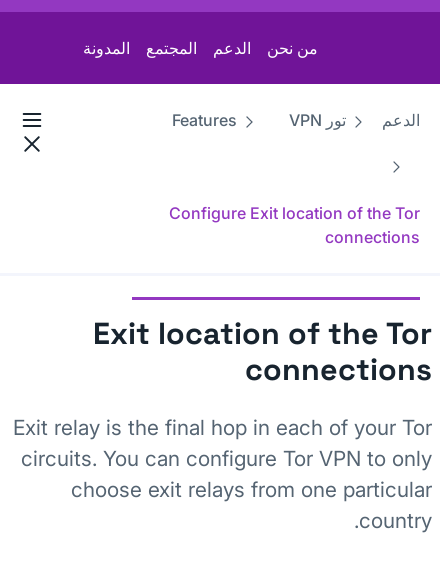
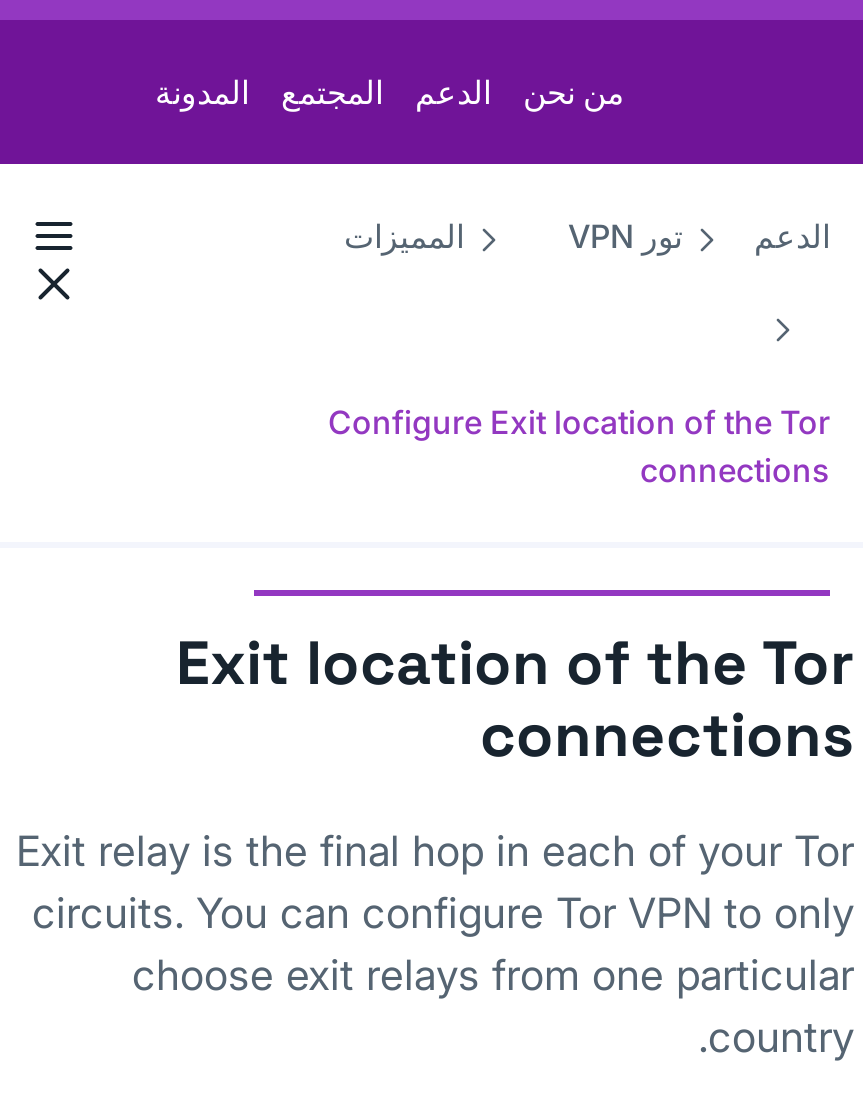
[172,110,237,130] Features -> [344,216,464,256] المميزات

